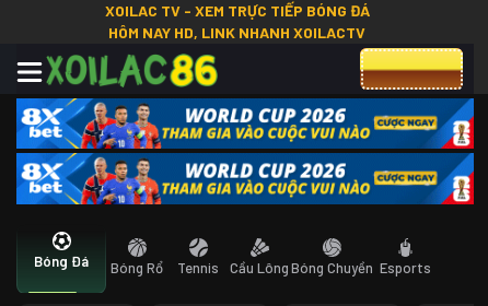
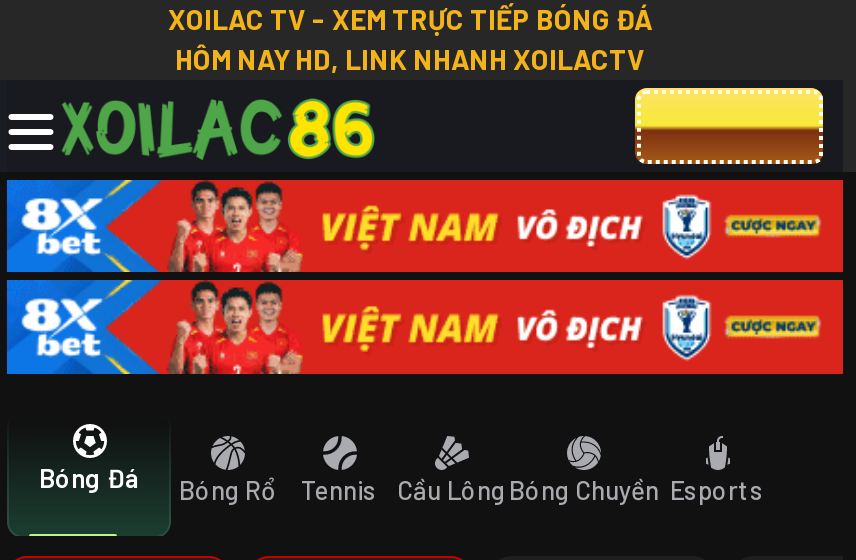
[21,97,475,205] [image] -> [17,178,845,376] [image]

